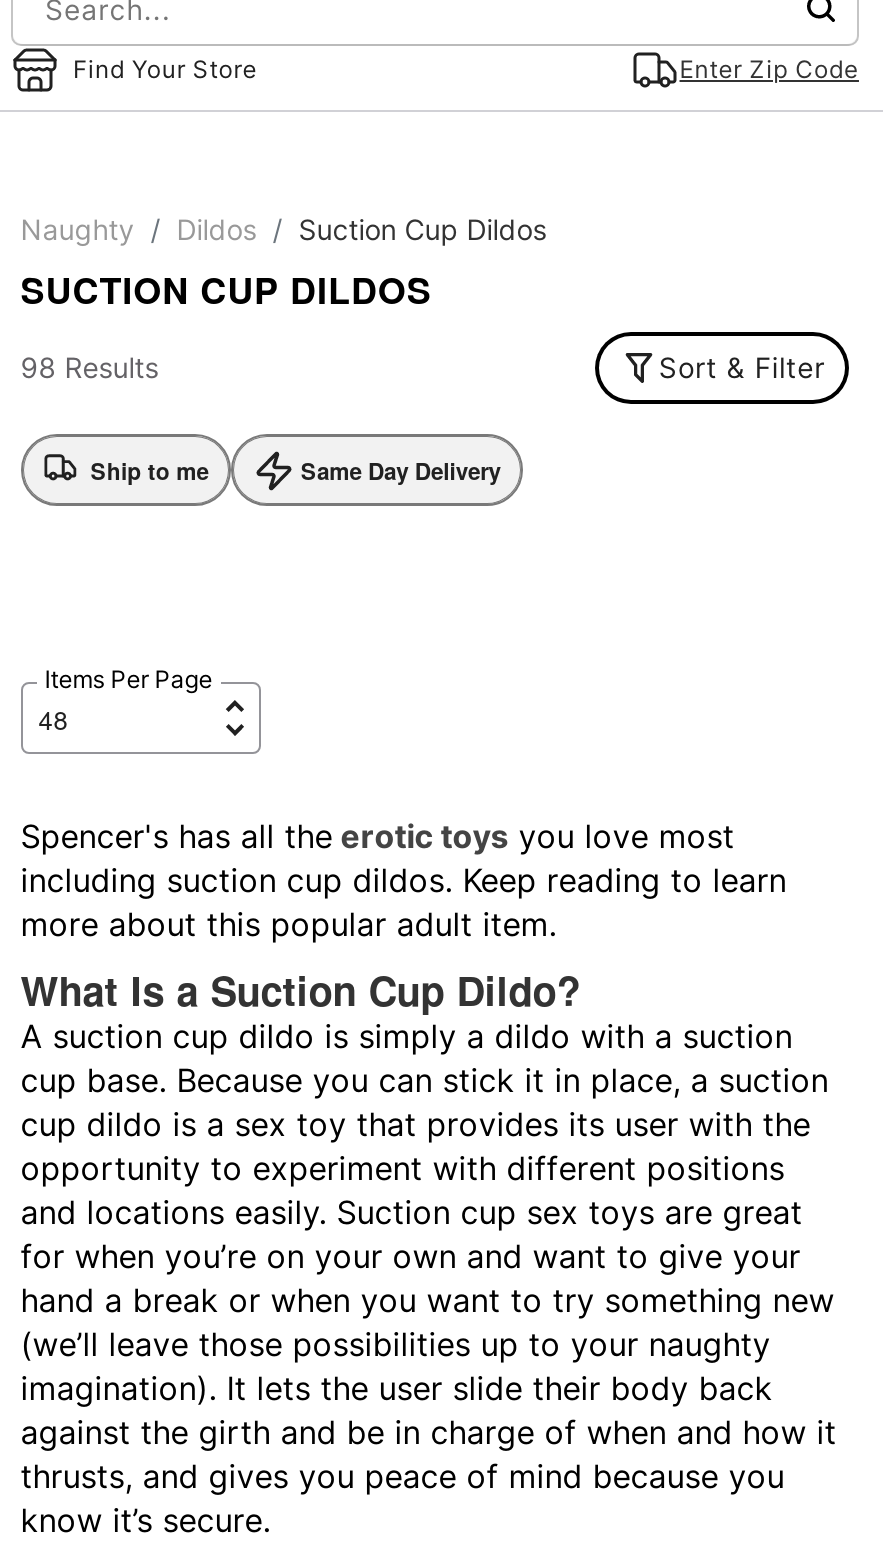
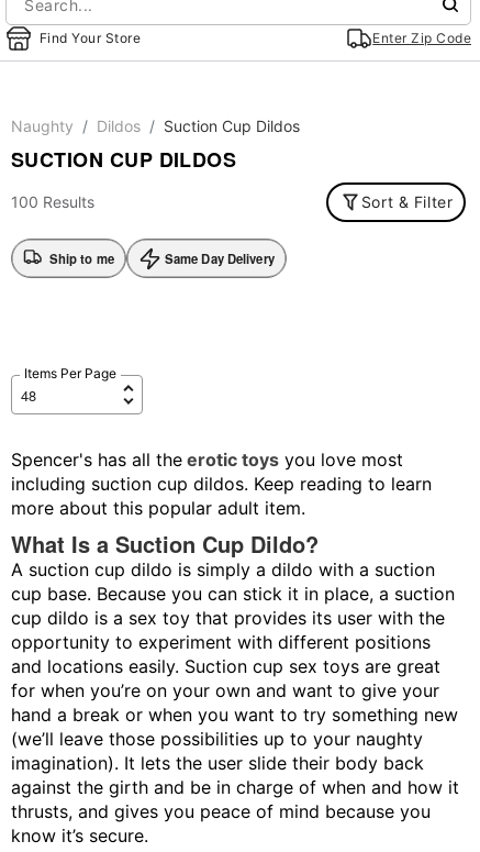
[21,350,159,384] 98 Results -> [11,192,94,211] 100 Results

